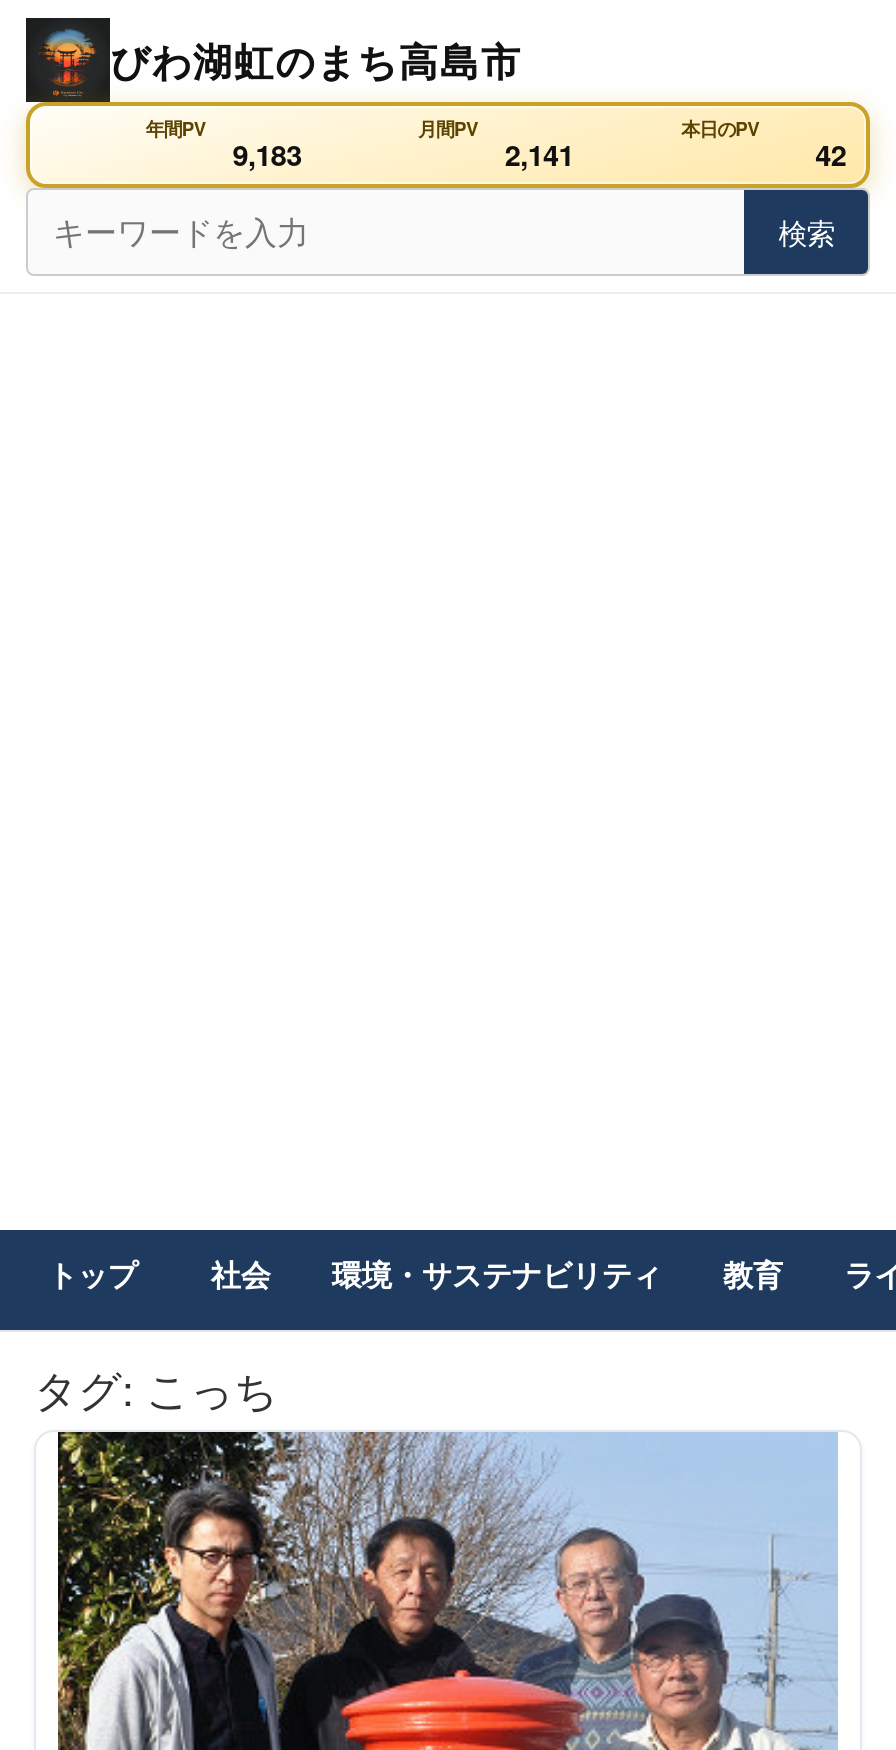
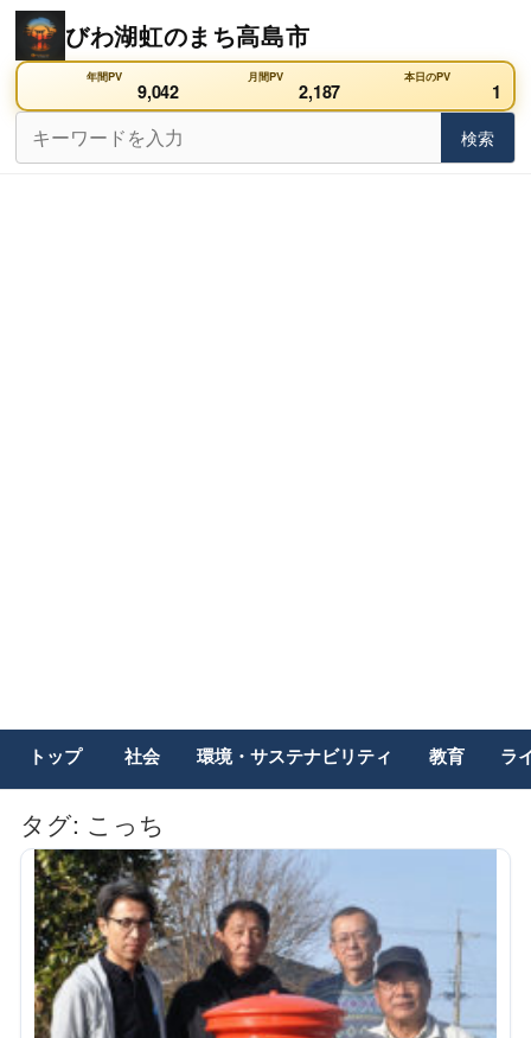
[233,134,302,174] 9,183 -> [138,79,179,103] 9,042
[505,134,574,174] 2,141 -> [299,79,340,103] 2,187
[815,134,846,174] 42 -> [492,79,501,103] 1

